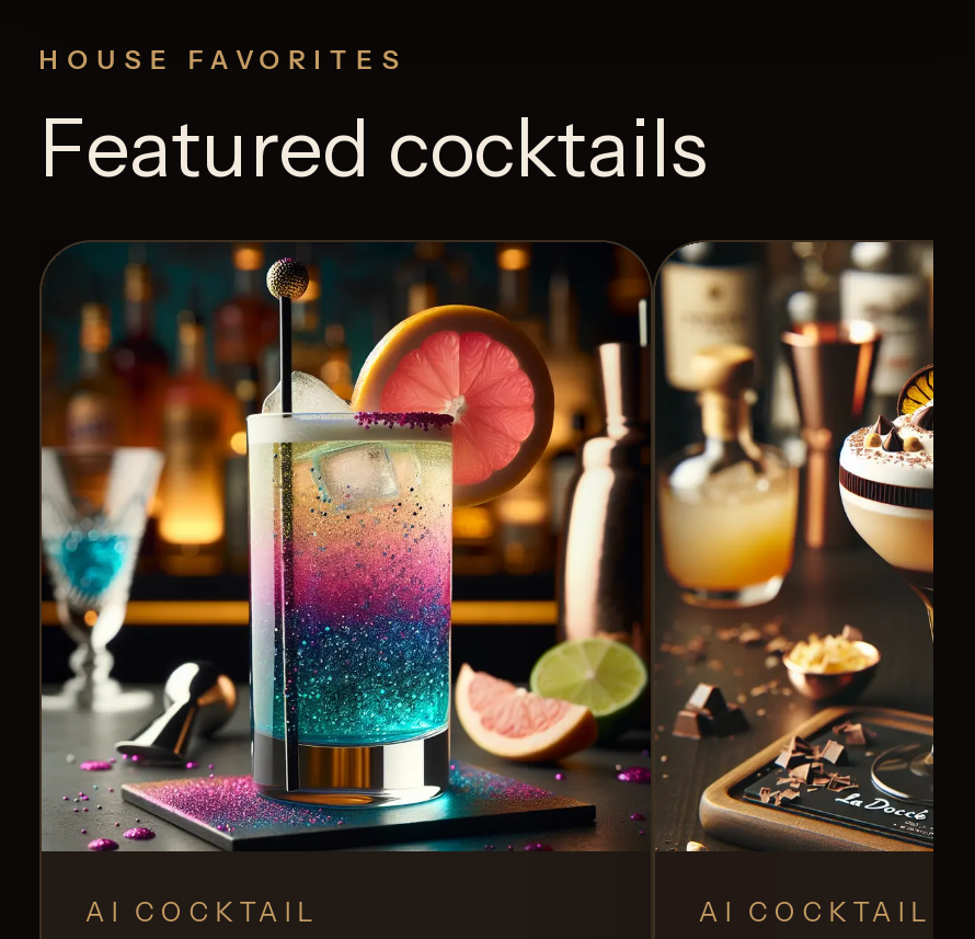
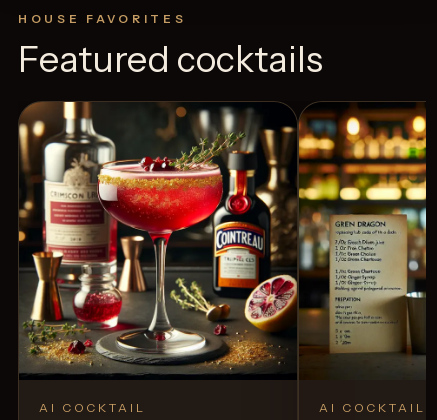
[39,240,936,854] [image] -> [18,101,427,380] [image]

